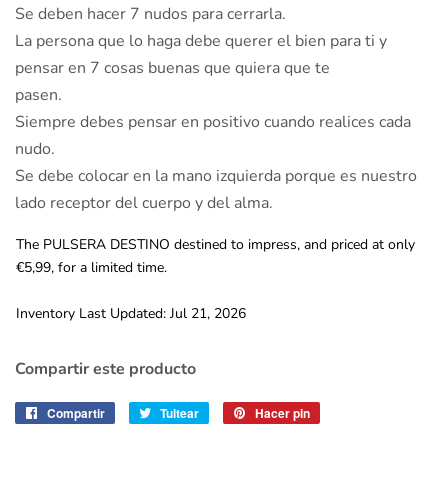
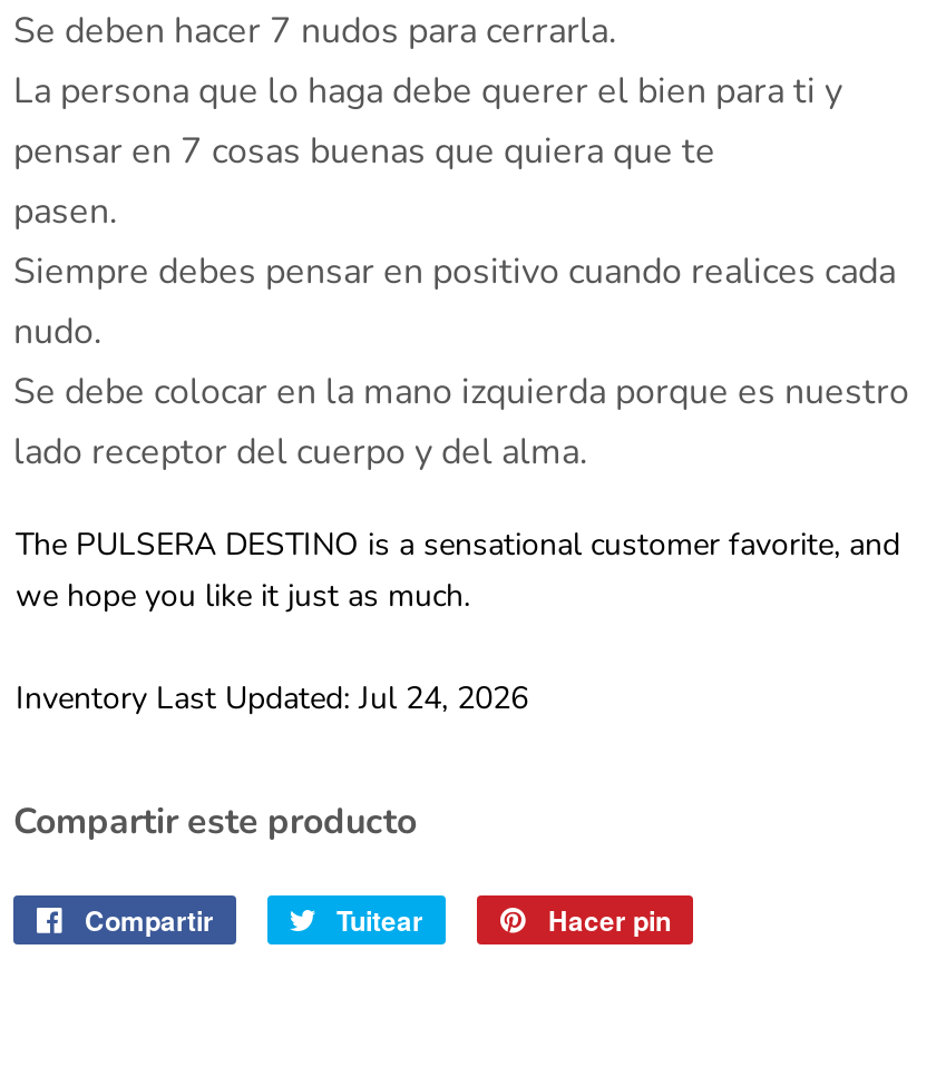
[16,235,415,277] The PULSERA DESTINO destined to impress, and priced at only | €5,99, for a limited time. -> [16,524,900,618] The PULSERA DESTINO is a sensational customer favorite, and | we hope you like it just as much.
[16,304,246,323] Inventory Last Updated: Jul 21, 2026 -> [16,678,528,720] Inventory Last Updated: Jul 24, 2026

